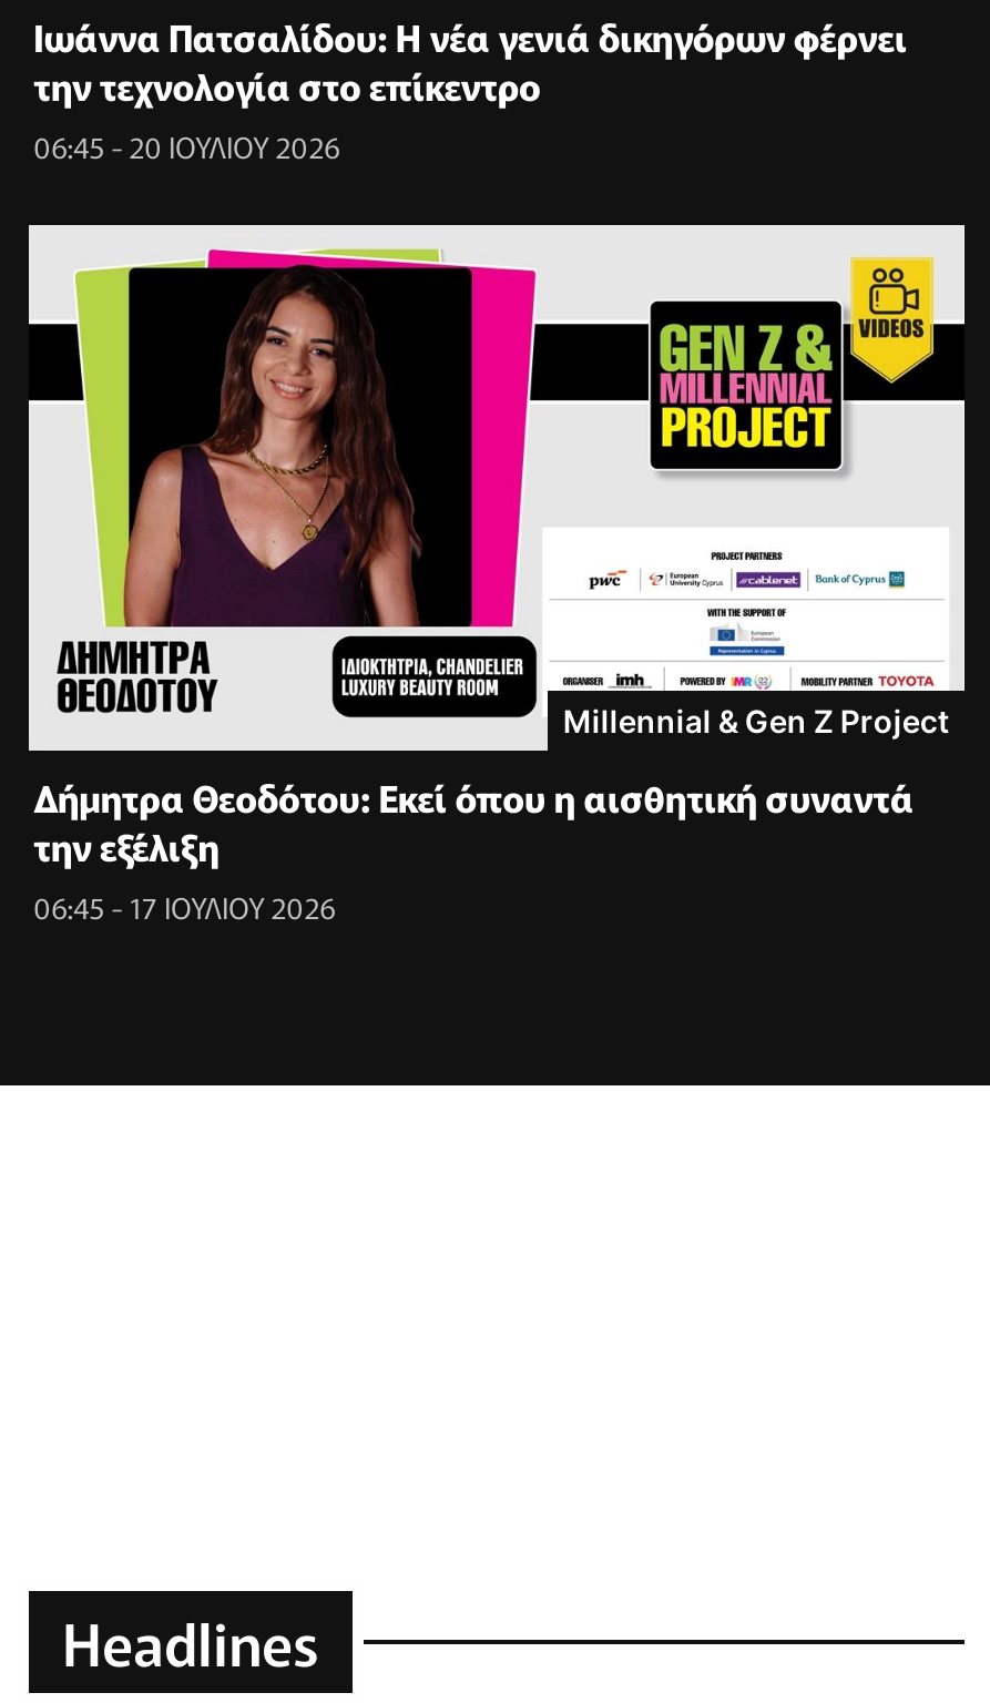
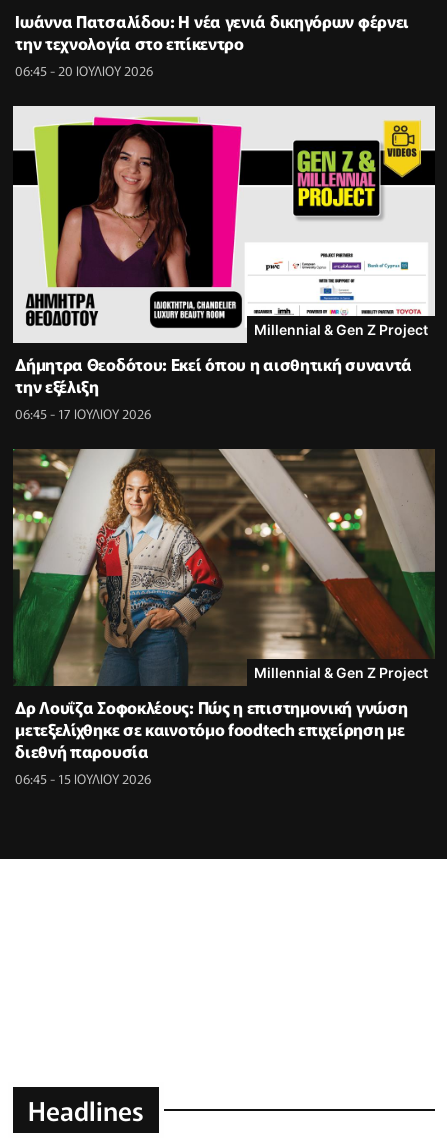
none -> [12,448,436,788] [image] | Millennial & Gen Z Project | Δρ Λουΐζα Σοφοκλέους: Πώς η επιστημονική γνώση | μετεξελίχθηκε σε καινοτόμο foodtech επιχείρηση με | διεθνή παρουσία | 06:45 - 15 ΙΟΥΛΙΟΥ 2026

